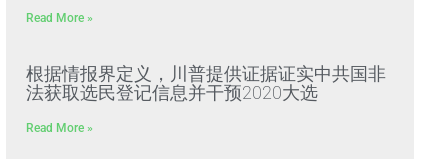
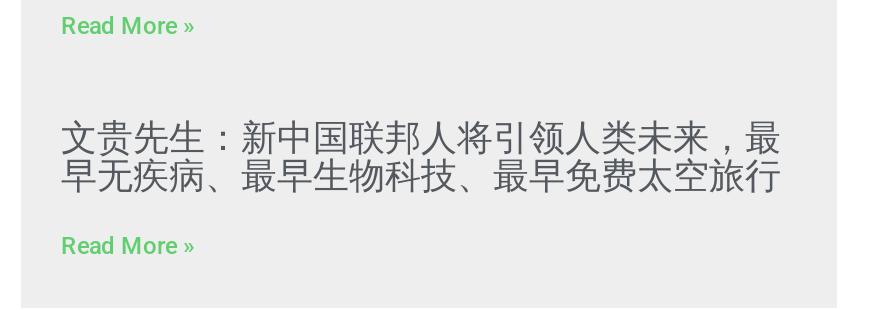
[26,63,386,103] 根据情报界定义，川普提供证据证实中共国非 | 法获取选民登记信息并干预2020大选 -> [61,116,781,196] 文贵先生：新中国联邦人将引领人类未来，最 | 早无疾病、最早生物科技、最早免费太空旅行

